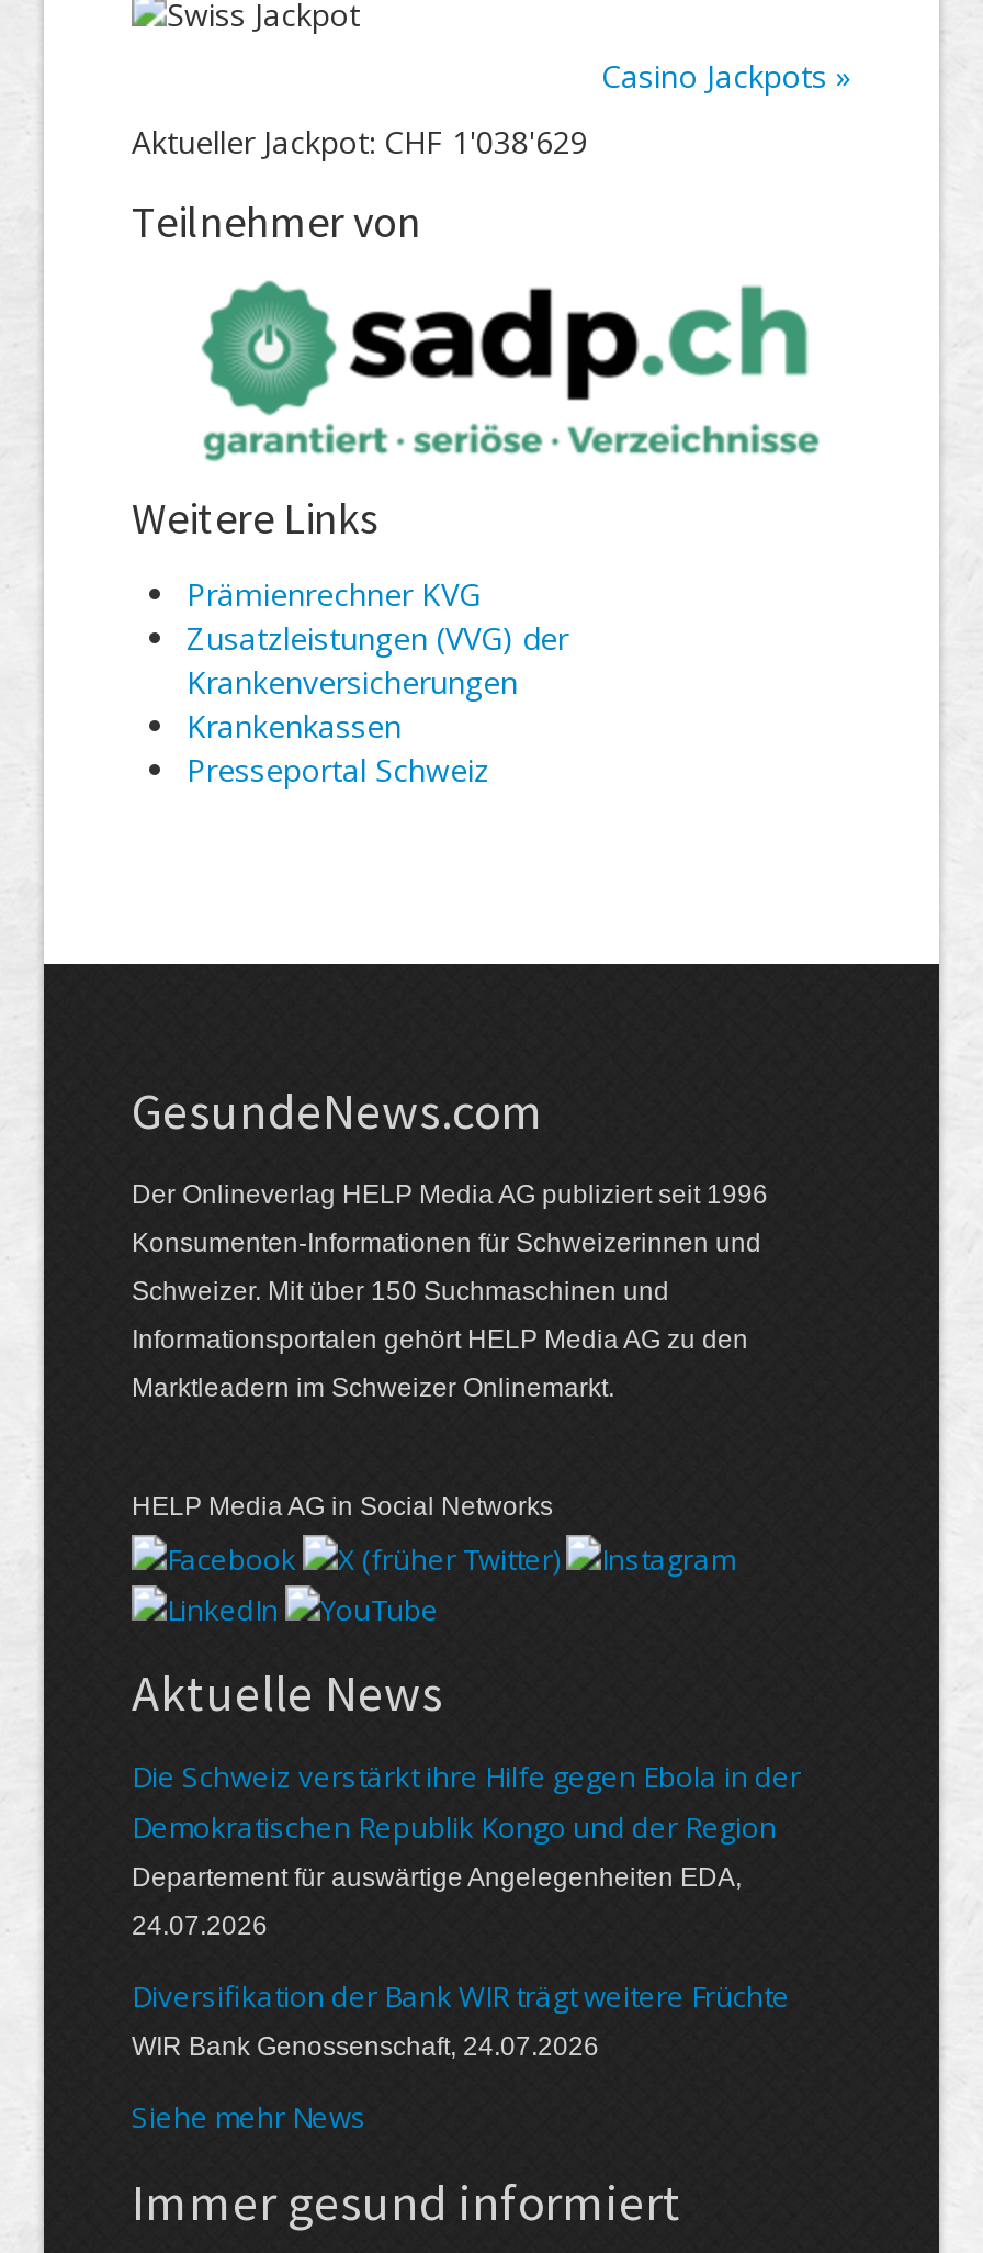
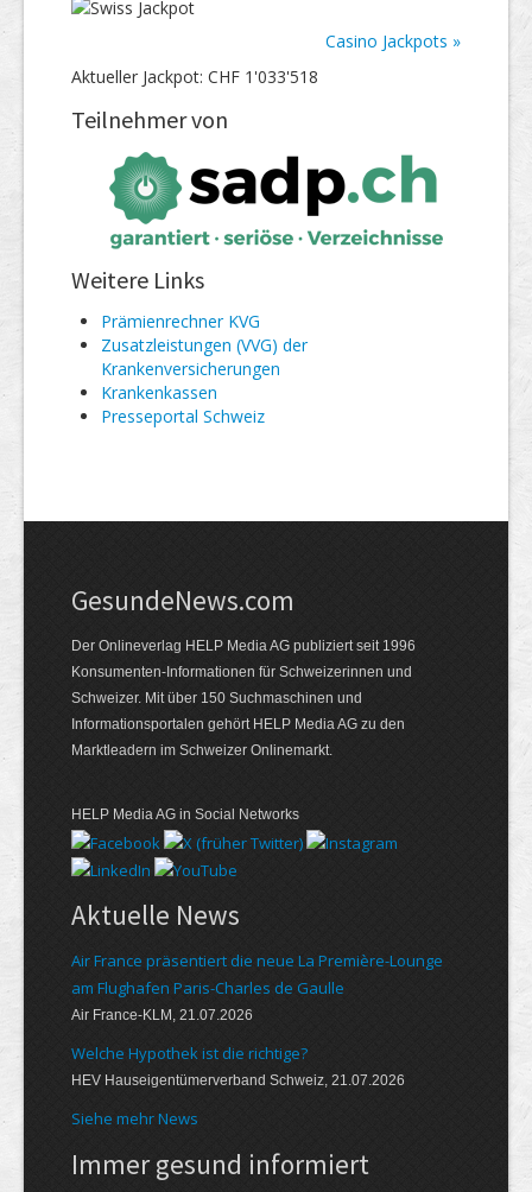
[132,122,588,163] Aktueller Jackpot: CHF 1'038'629 -> [71,66,318,88] Aktueller Jackpot: CHF 1'033'518
[132,1758,801,2063] Die Schweiz verstärkt ihre Hilfe gegen Ebola in der | Demokratischen Republik Kongo und der Region | Departement für auswärtige Angelegenheiten EDA, | 24.07.2026 | Diversifikation der Bank WIR trägt weitere Früchte | WIR Bank Genossenschaft, 24.07.2026 -> [71,950,443,1089] Air France präsentiert die neue La Première-Lounge | am Flughafen Paris-Charles de Gaulle | Air France-KLM, 21.07.2026 | Welche Hypothek ist die richtige? | HEV Hauseigentümerverband Schweiz, 21.07.2026

